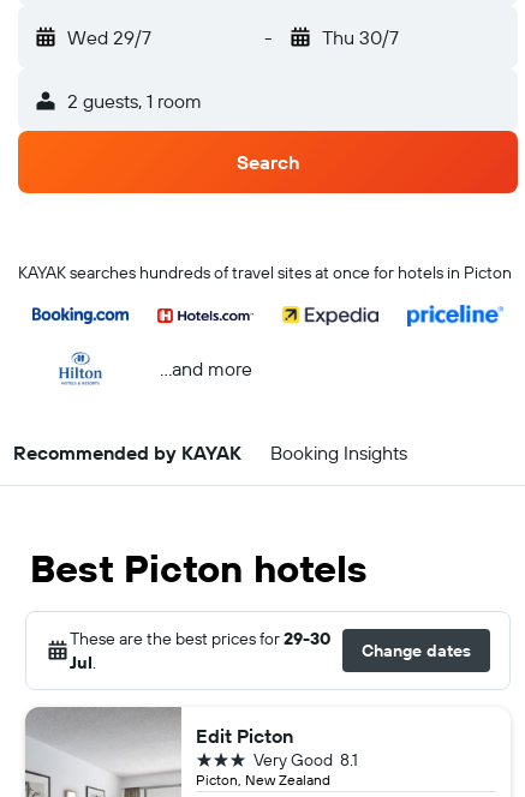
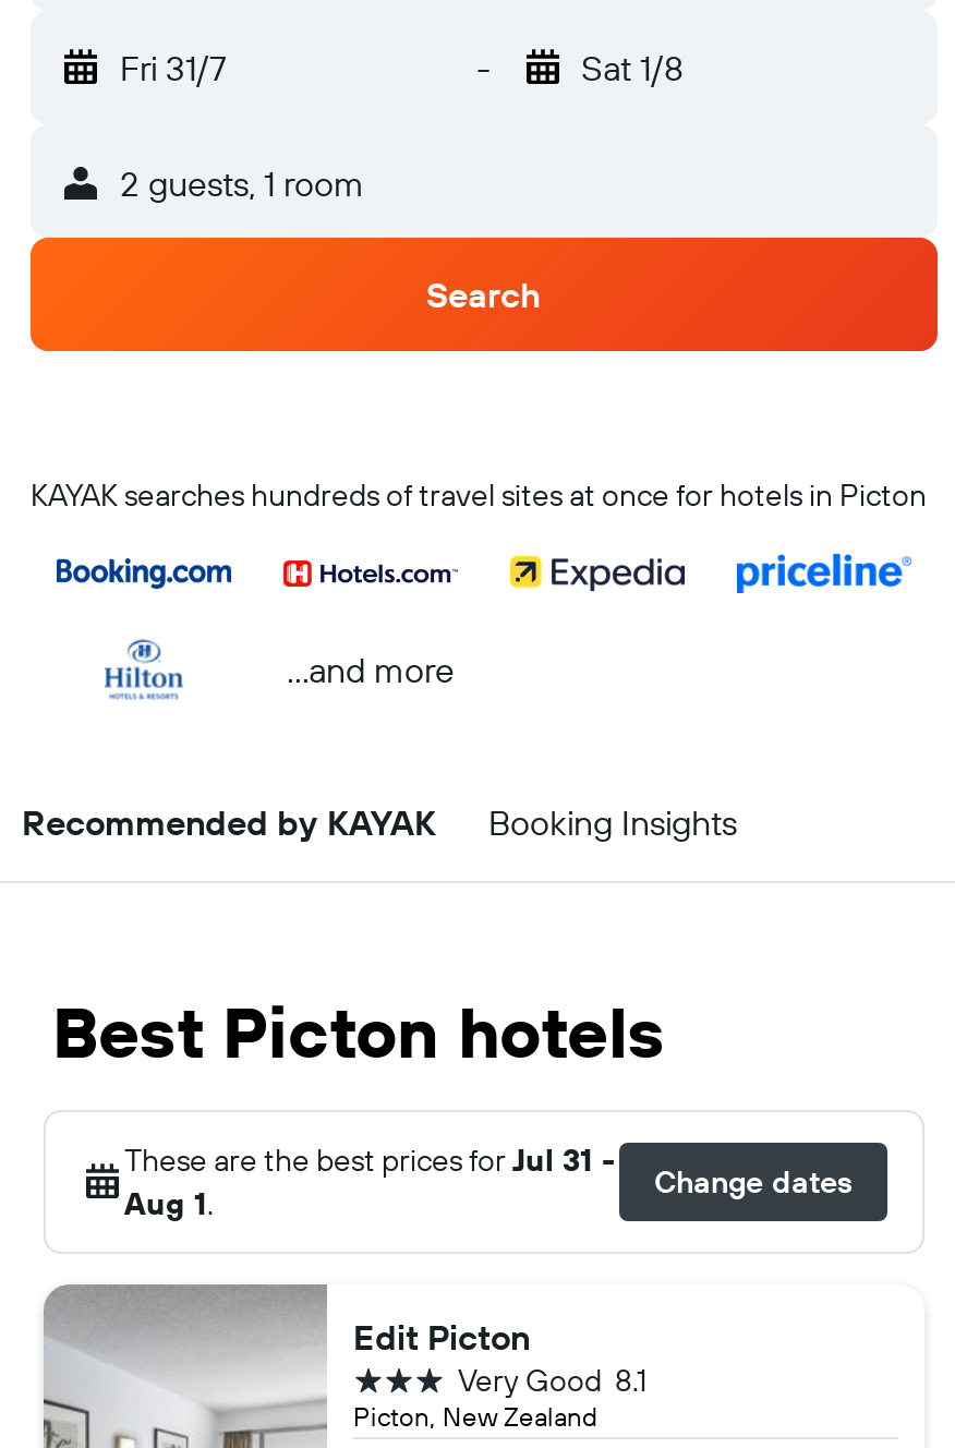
[67,25,151,49] Wed 29/7 -> [120,46,227,89] Fri 31/7
[321,25,398,49] Thu 30/7 -> [581,46,684,89] Sat 1/8
[70,628,330,673] These are the best prices for 29-30 | Jul. -> [124,1141,615,1223] These are the best prices for Jul 31 - | Aug 1.

